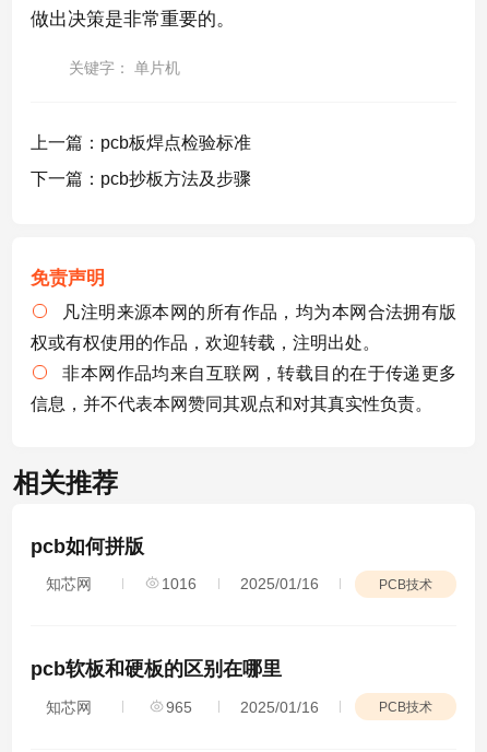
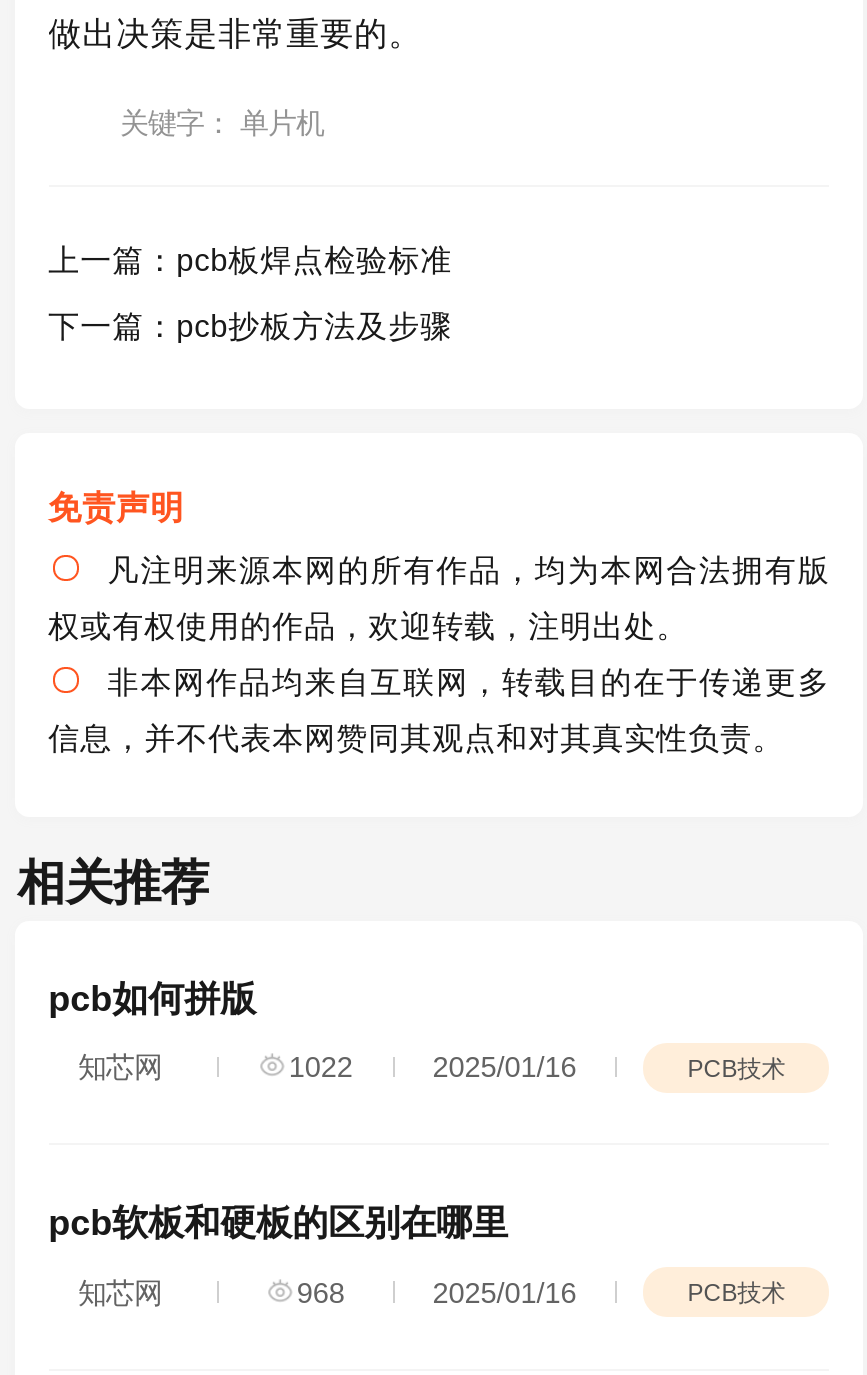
[161,575,196,593] 1016 -> [289,1051,353,1083] 1022
[166,698,192,715] 965 -> [297,1276,345,1308] 968

